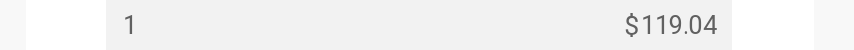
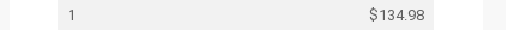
[625,10,717,40] $119.04 -> [369,6,425,24] $134.98

